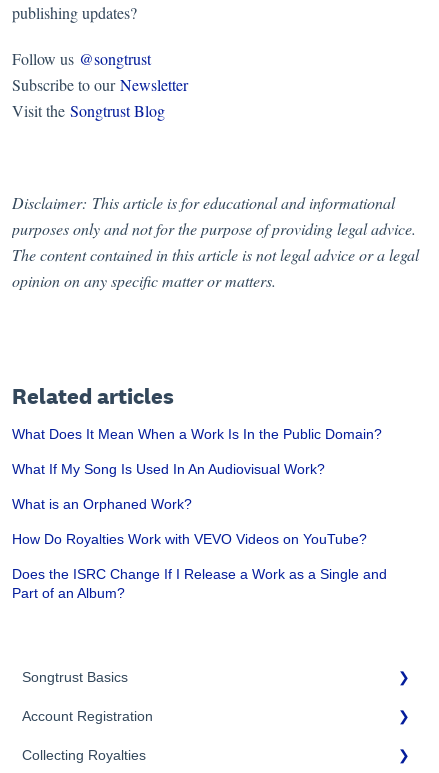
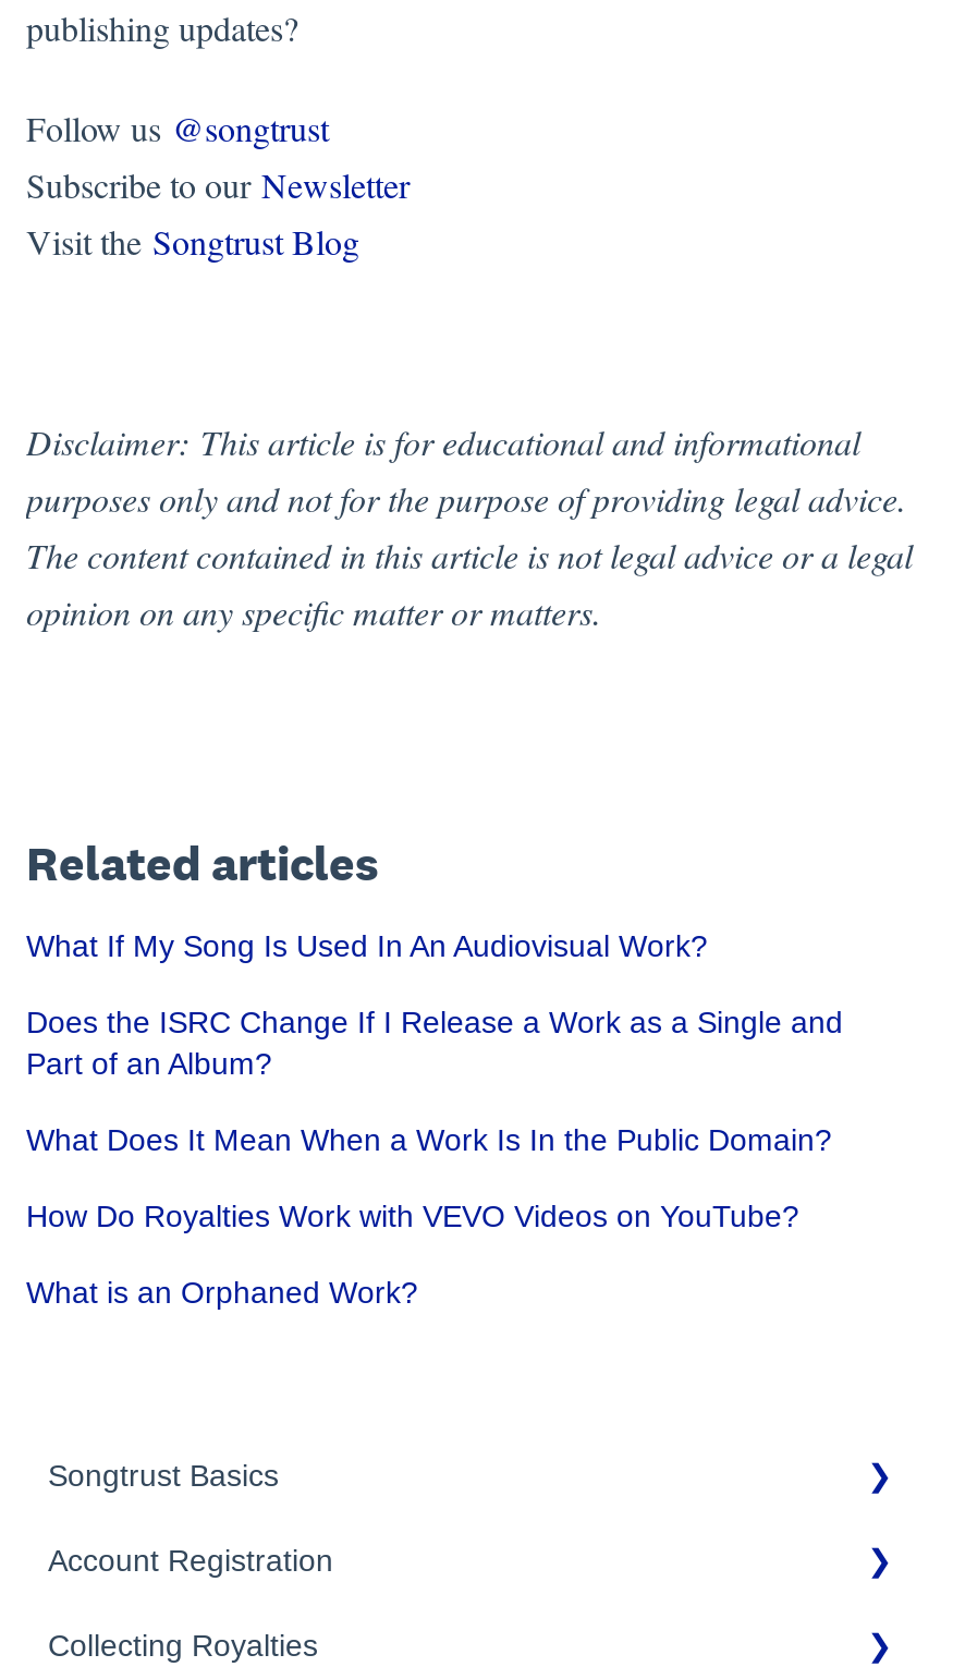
moved [12,426,382,442] -> [26,1123,832,1158]: What Does It Mean When a Work Is In the Public Domain?
moved [12,461,325,477] -> [26,929,708,964]: What If My Song Is Used In An Audiovisual Work?
moved [12,496,367,547] -> [26,1199,799,1311]: What is an Orphaned Work? | How Do Royalties Work with VEVO Videos on YouTube?
moved [12,566,387,601] -> [26,1005,843,1082]: Does the ISRC Change If I Release a Work as a Single and | Part of an Album?

